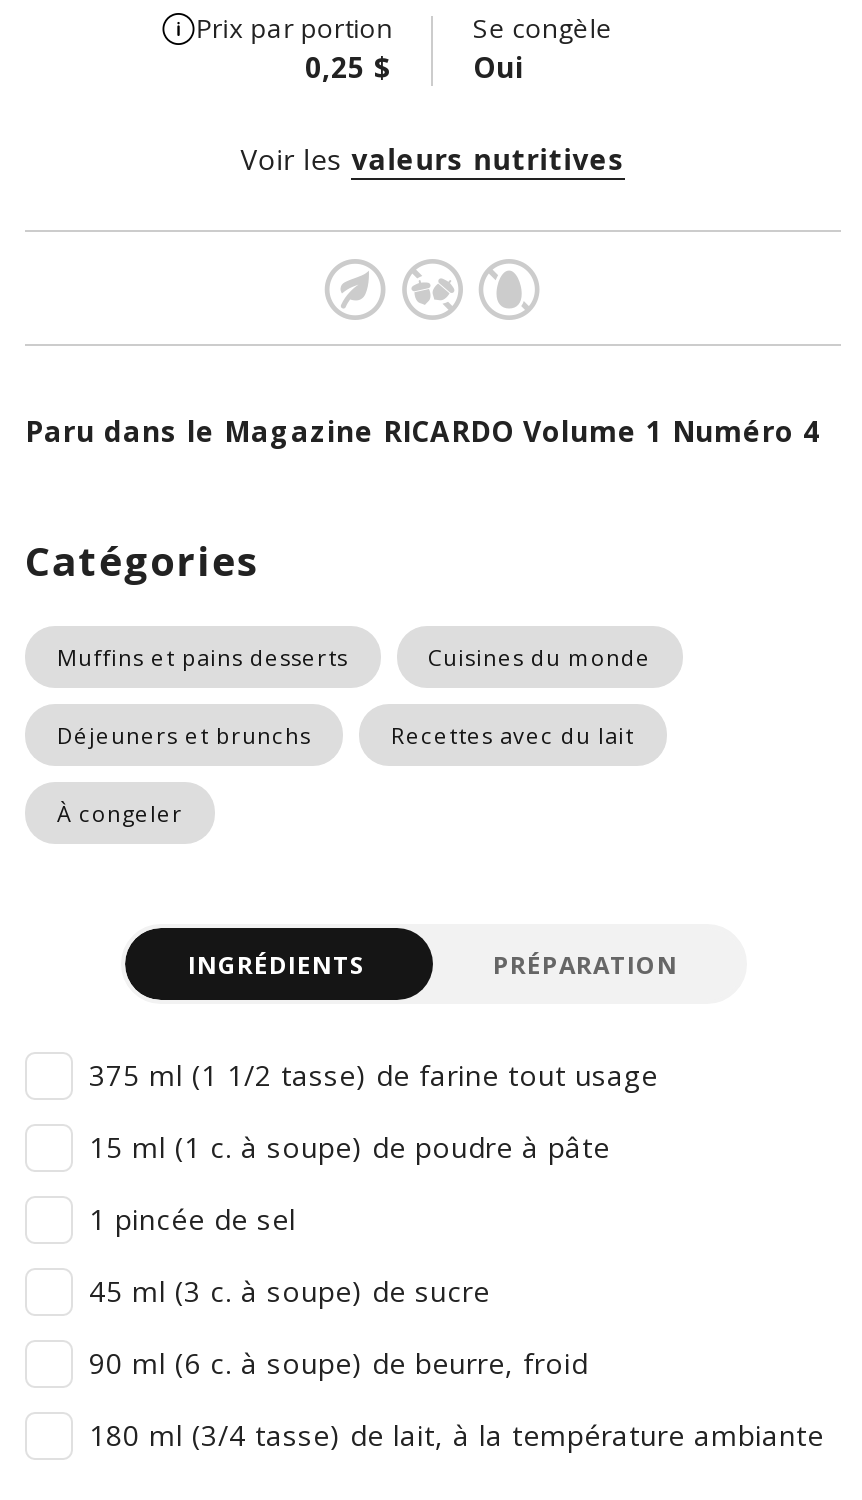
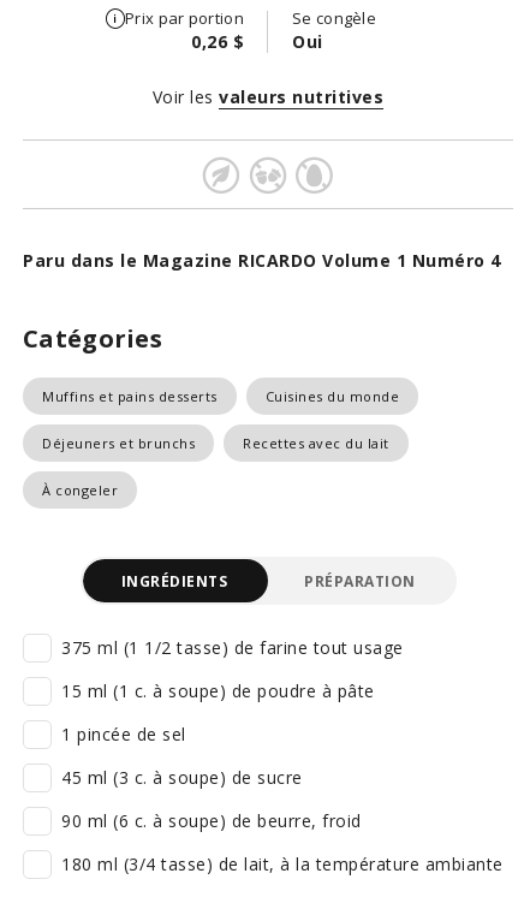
[305,48,393,86] 0,25 $ -> [191,30,244,53] 0,26 $

